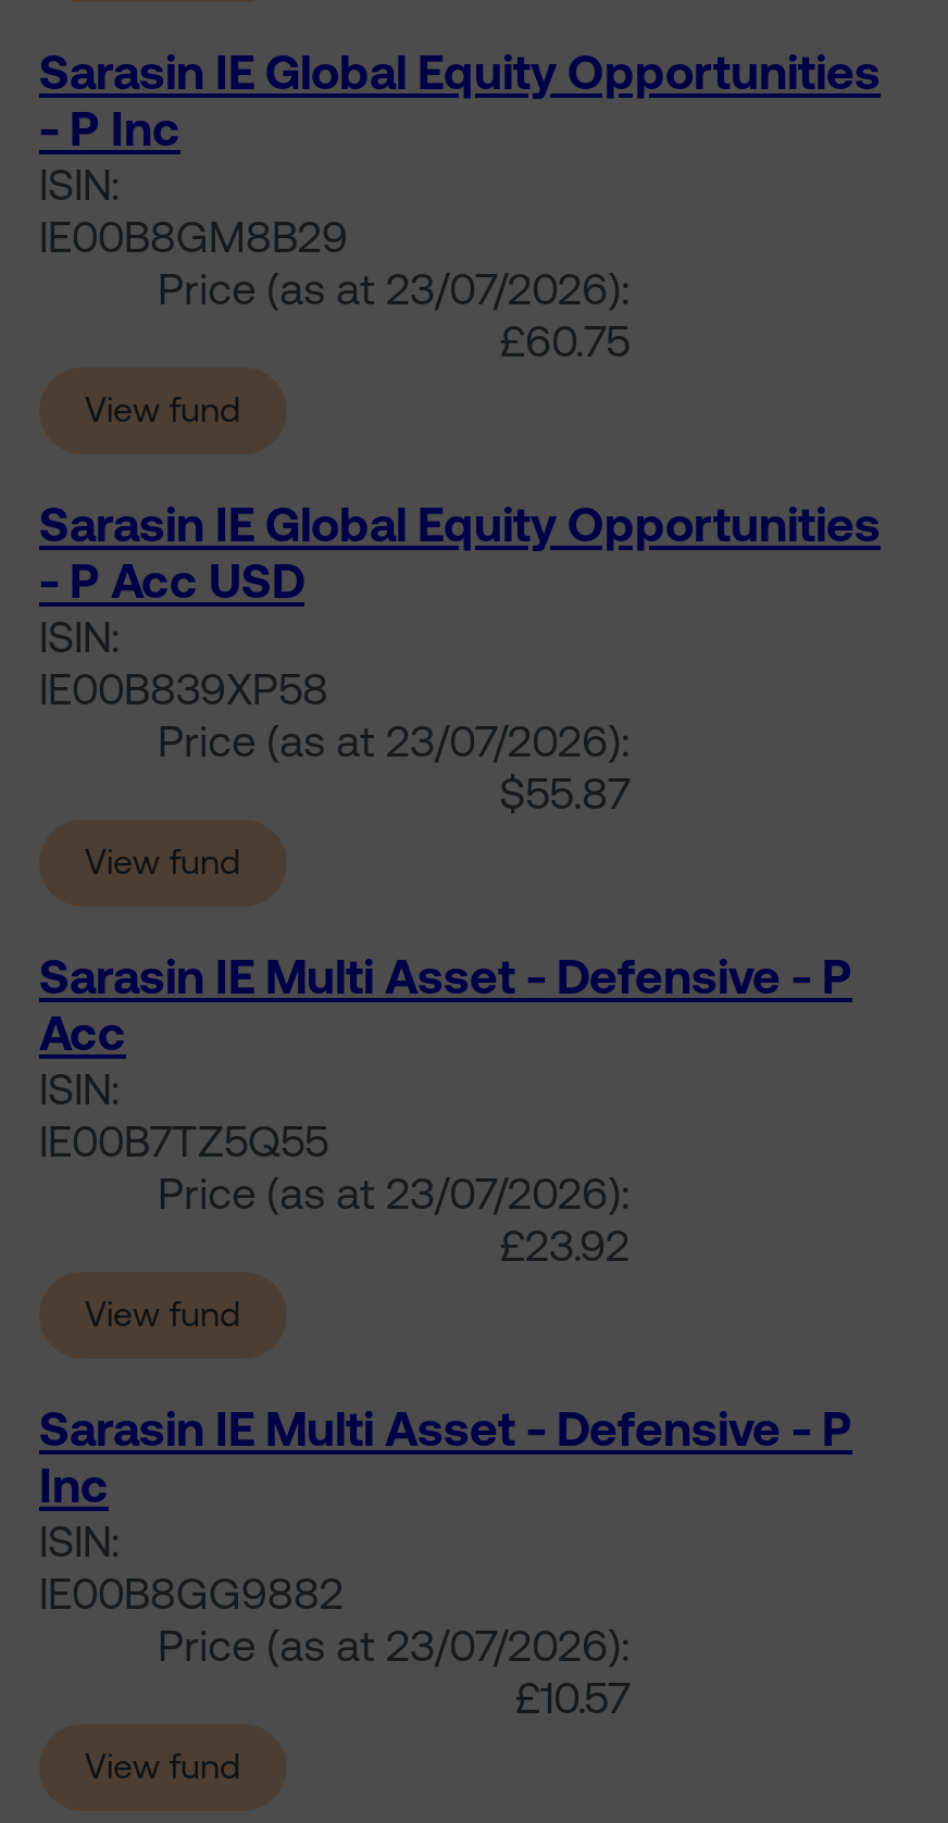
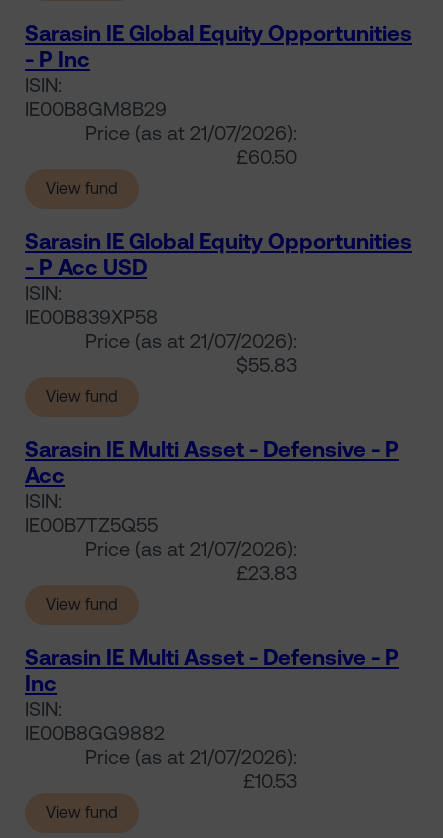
[158,263,630,315] Price (as at 23/07/2026): -> [85,121,297,145] Price (as at 21/07/2026):
[499,315,630,367] £60.75 -> [236,145,297,169] £60.50
[158,715,630,767] Price (as at 23/07/2026): -> [85,329,297,353] Price (as at 21/07/2026):
[499,767,630,820] $55.87 -> [236,353,297,377] $55.83
[158,1168,630,1220] Price (as at 23/07/2026): -> [85,537,297,561] Price (as at 21/07/2026):
[499,1220,630,1272] £23.92 -> [236,561,297,585] £23.83
[158,1620,630,1672] Price (as at 23/07/2026): -> [85,745,297,769] Price (as at 21/07/2026):
[514,1672,630,1724] £10.57 -> [243,769,297,793] £10.53

